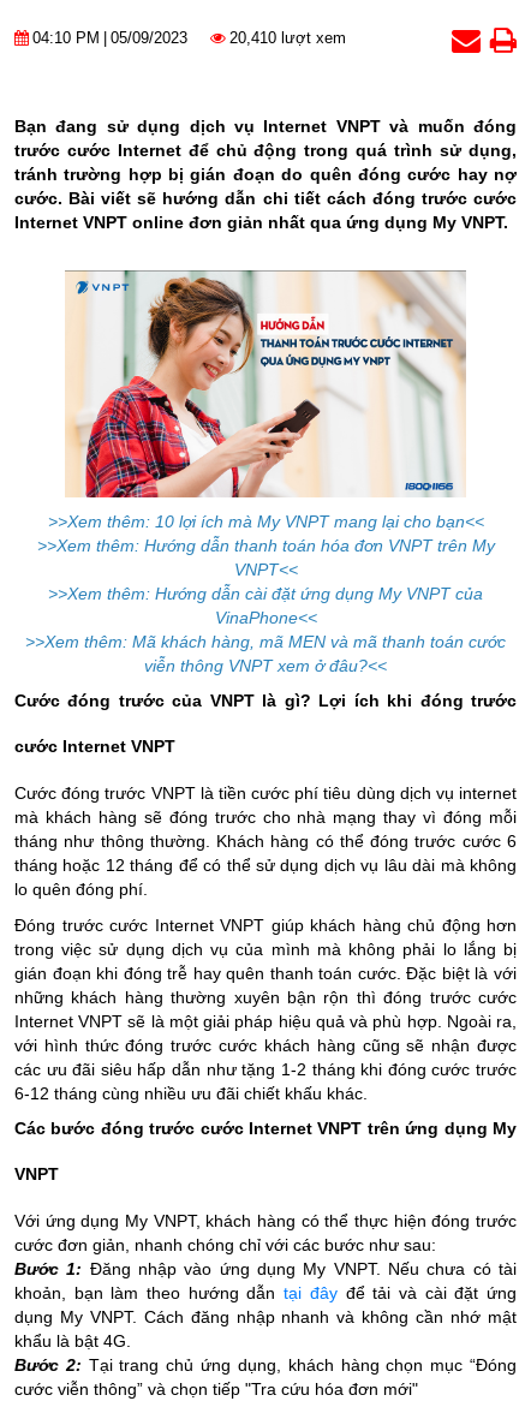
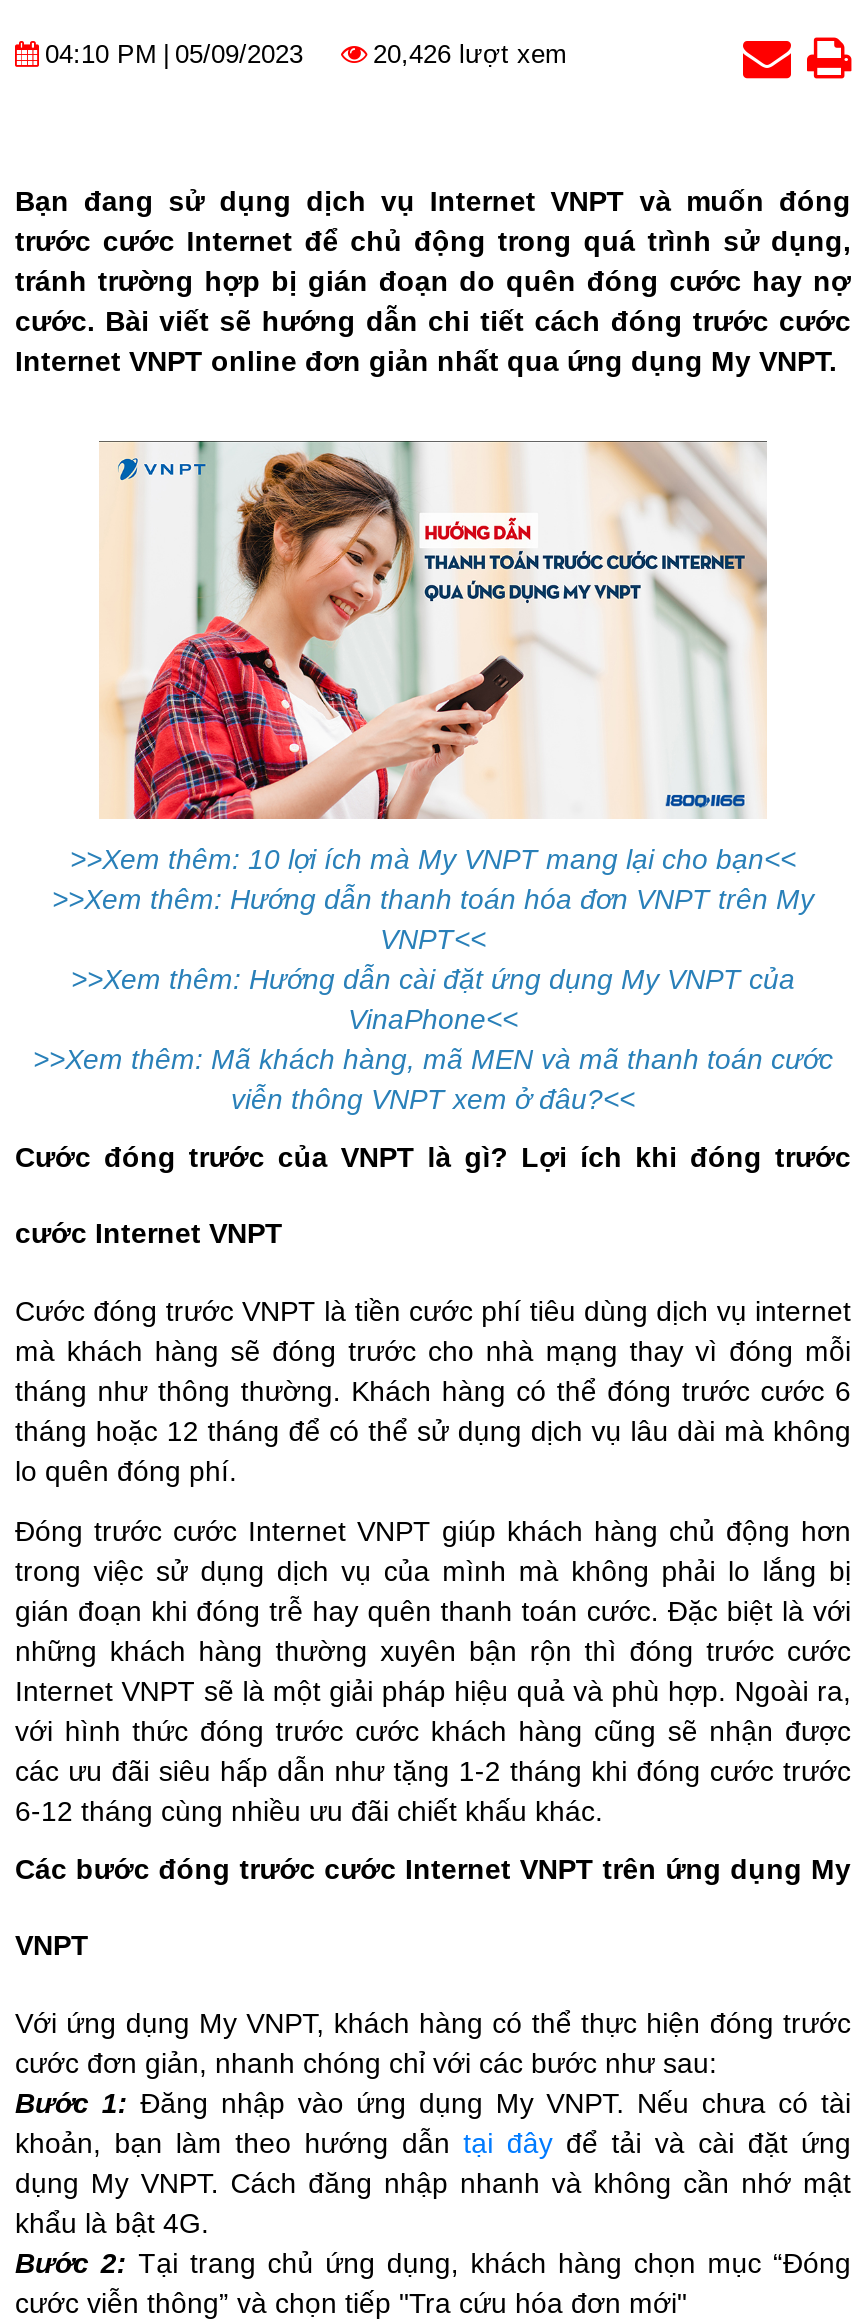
[229,29,346,47] 20,410 lượt xem -> [373,40,567,70] 20,426 lượt xem

